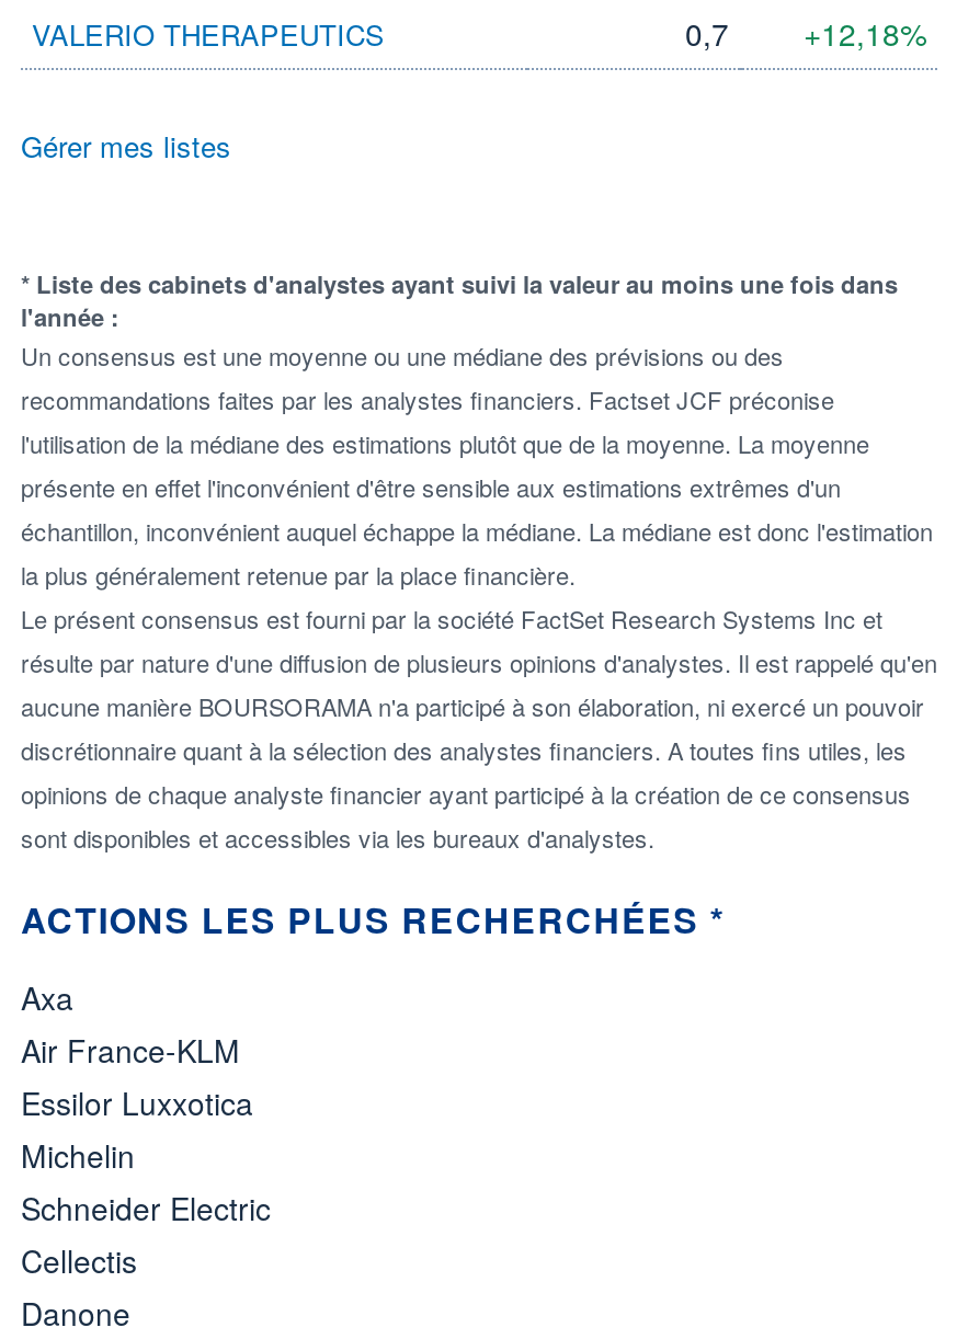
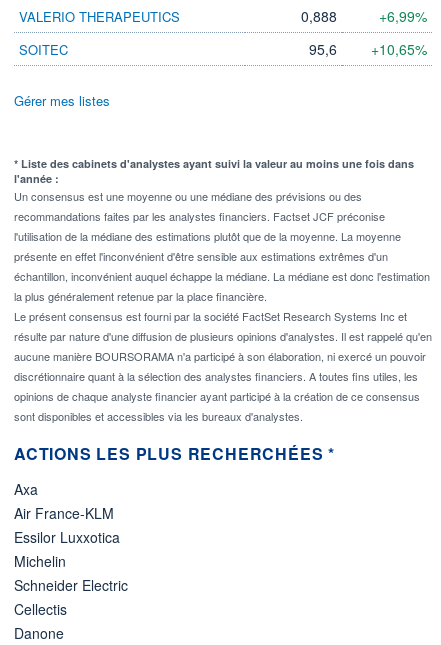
[685,11,926,55] 0,7 | +12,18% -> [19,6,427,59] 0,888 | +6,99% | SOITEC | 95,6 | +10,65%

